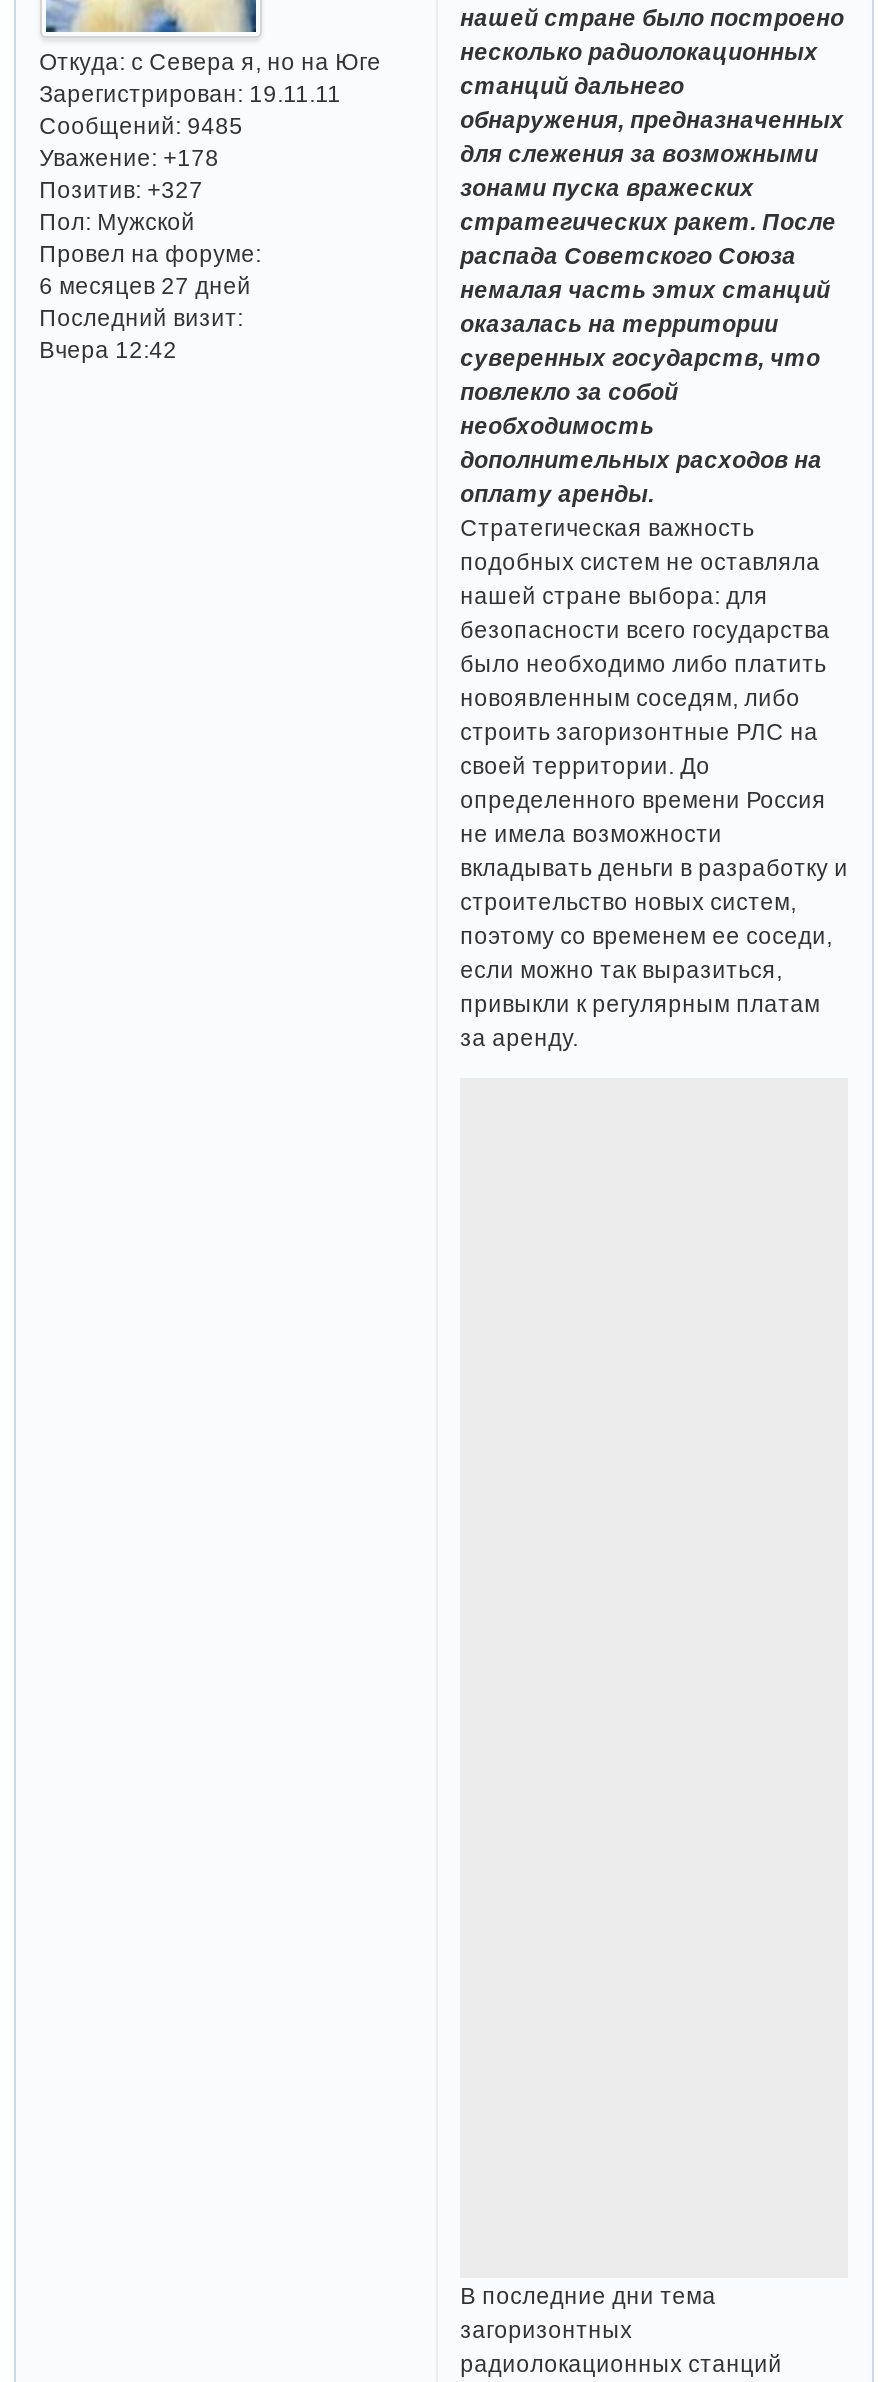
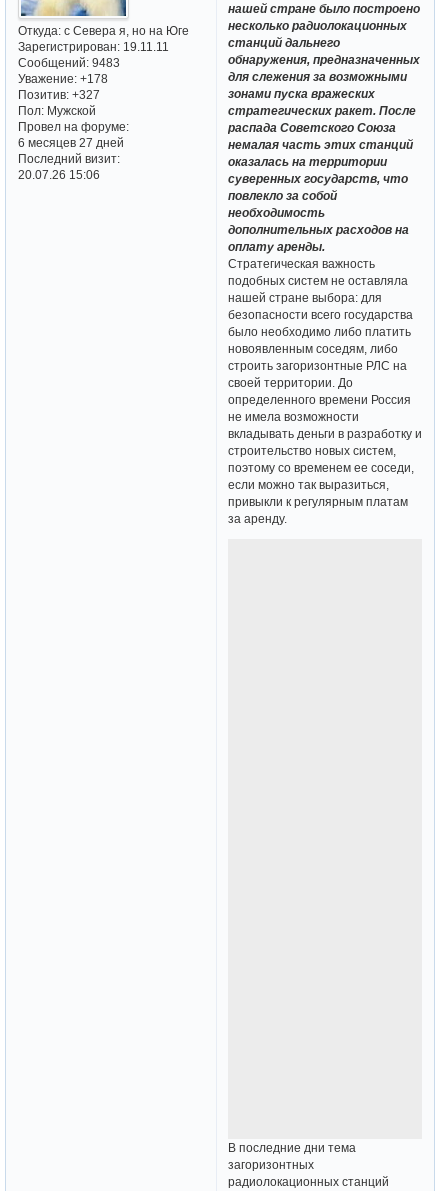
[39,113,243,139] Сообщений: 9485 -> [18,56,120,69] Сообщений: 9483
[39,337,177,363] Вчера 12:42 -> [18,168,100,181] 20.07.26 15:06

